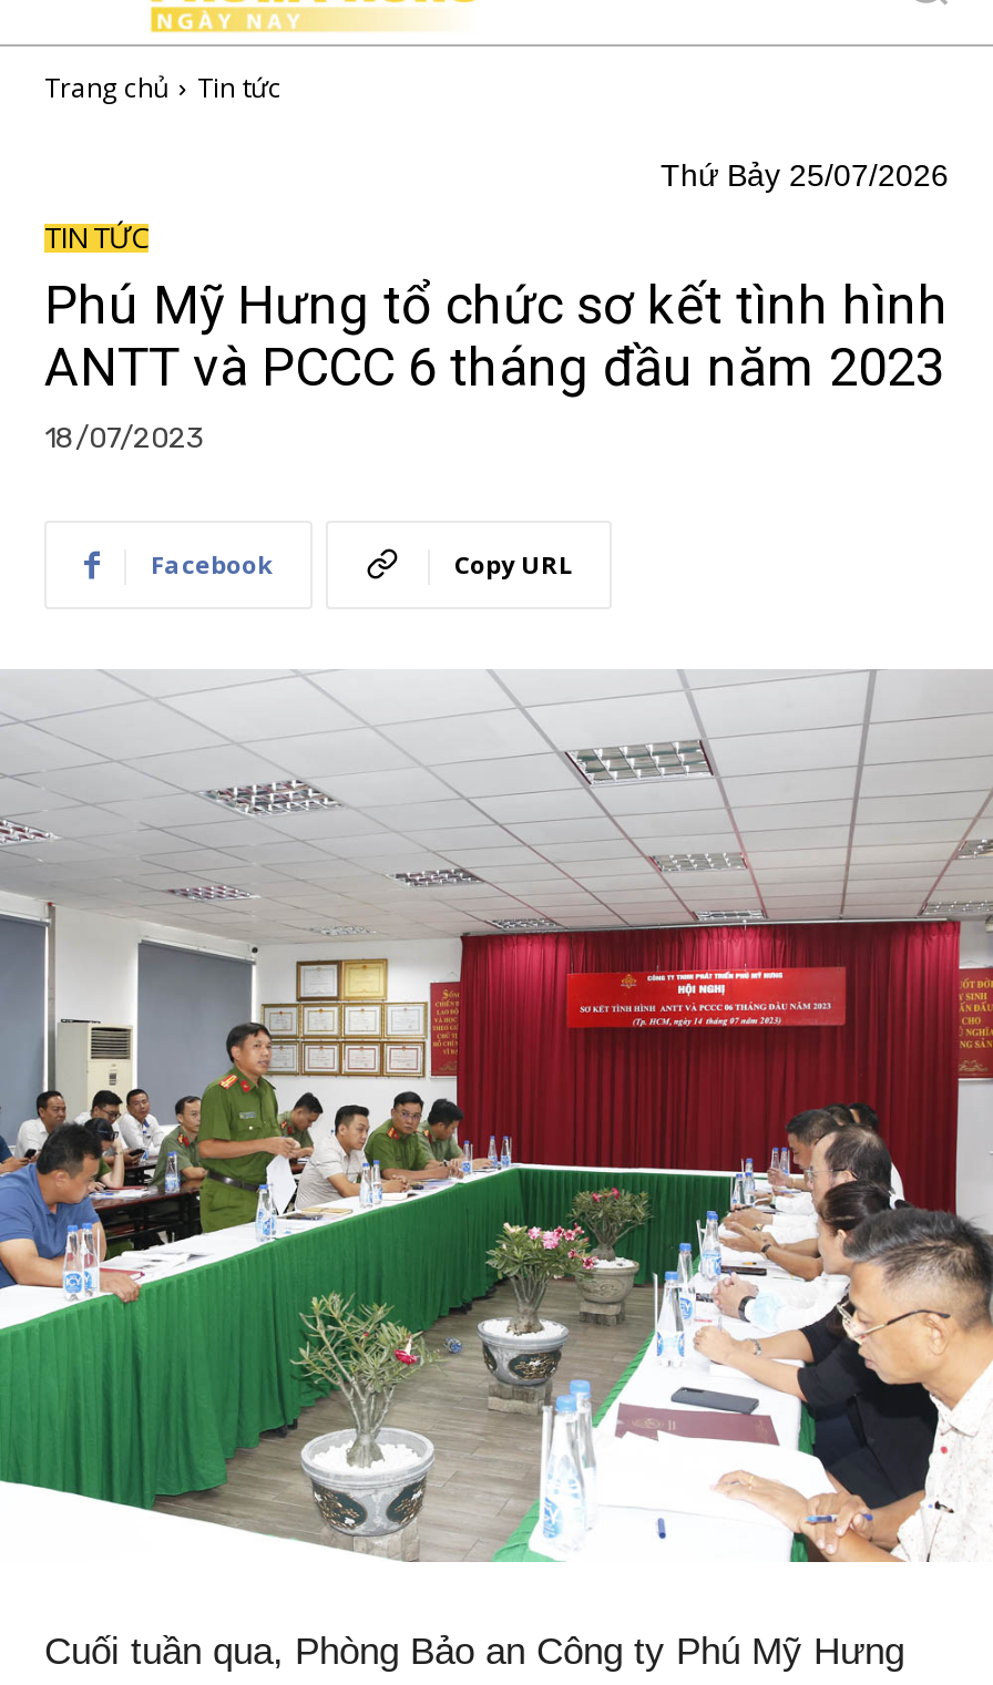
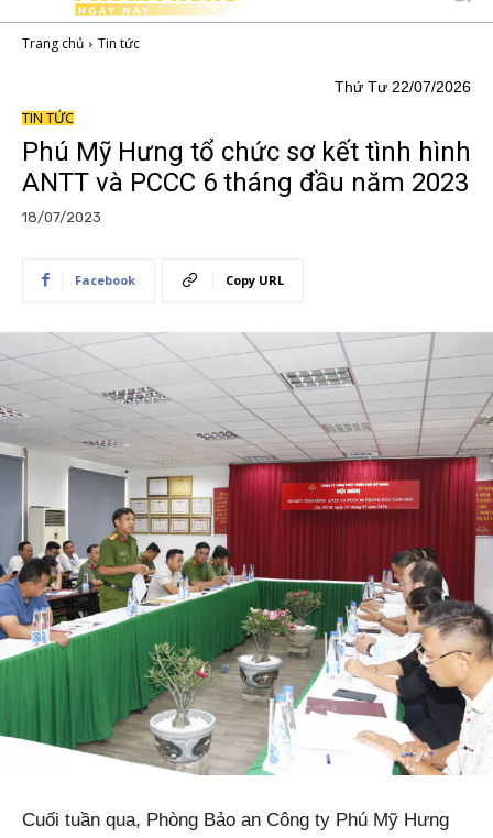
[661,158,949,193] Thứ Bảy 25/07/2026 -> [335,78,471,96] Thứ Tư 22/07/2026

